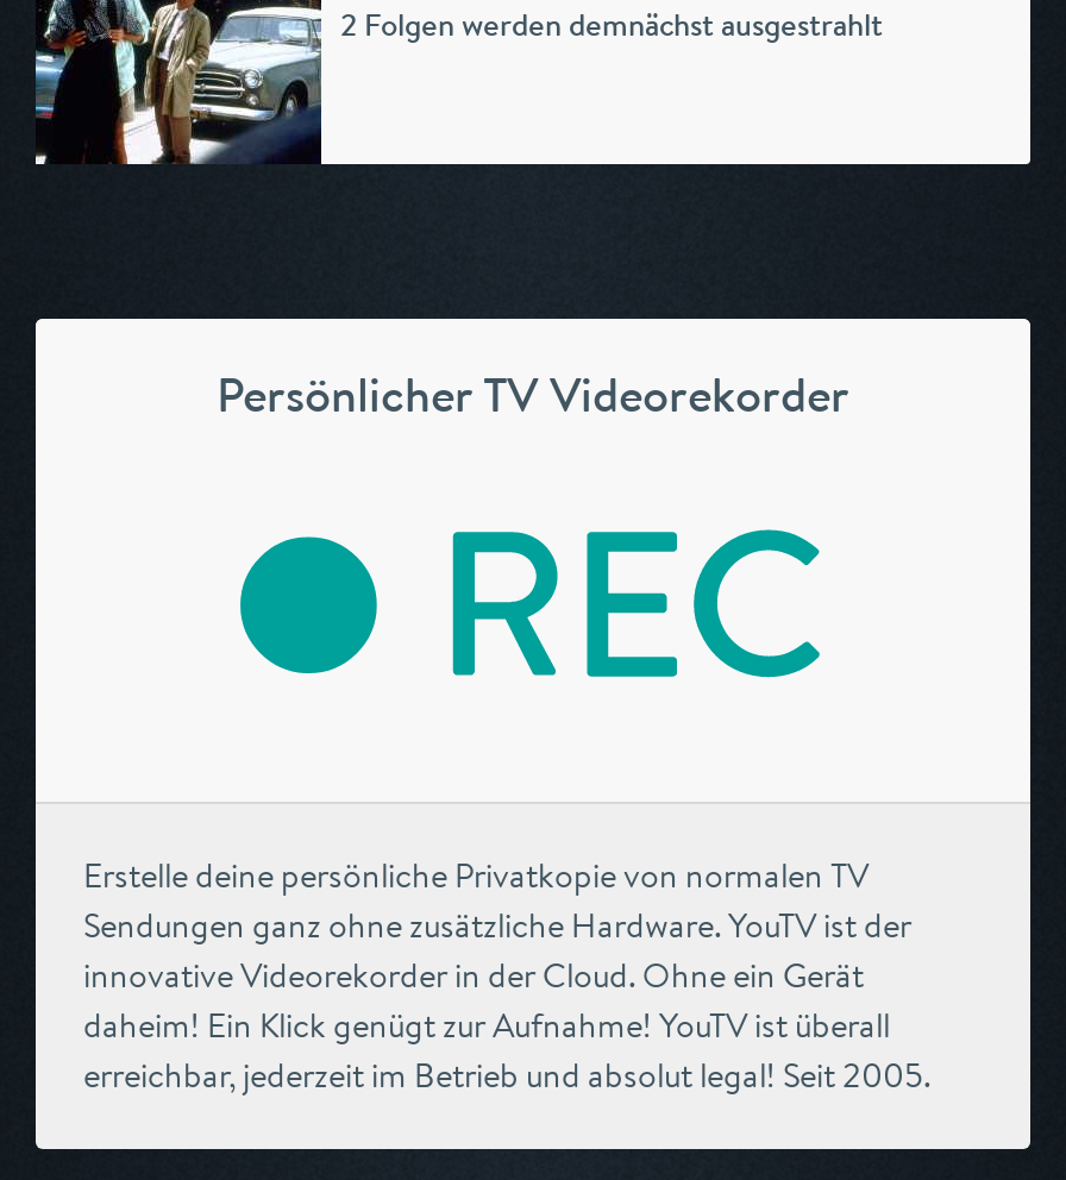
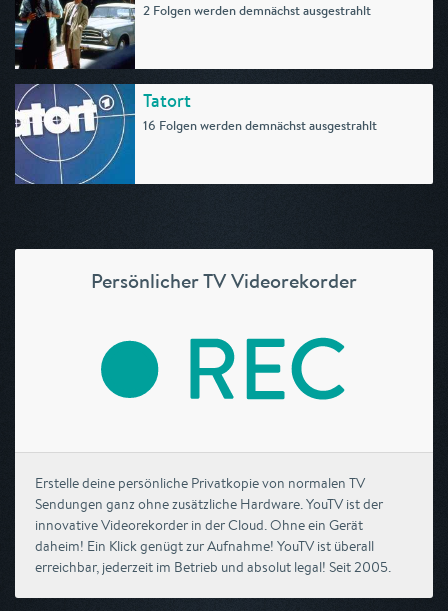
none -> [14,83,377,185] [image] | Tatort | 16 Folgen werden demnächst ausgestrahlt

